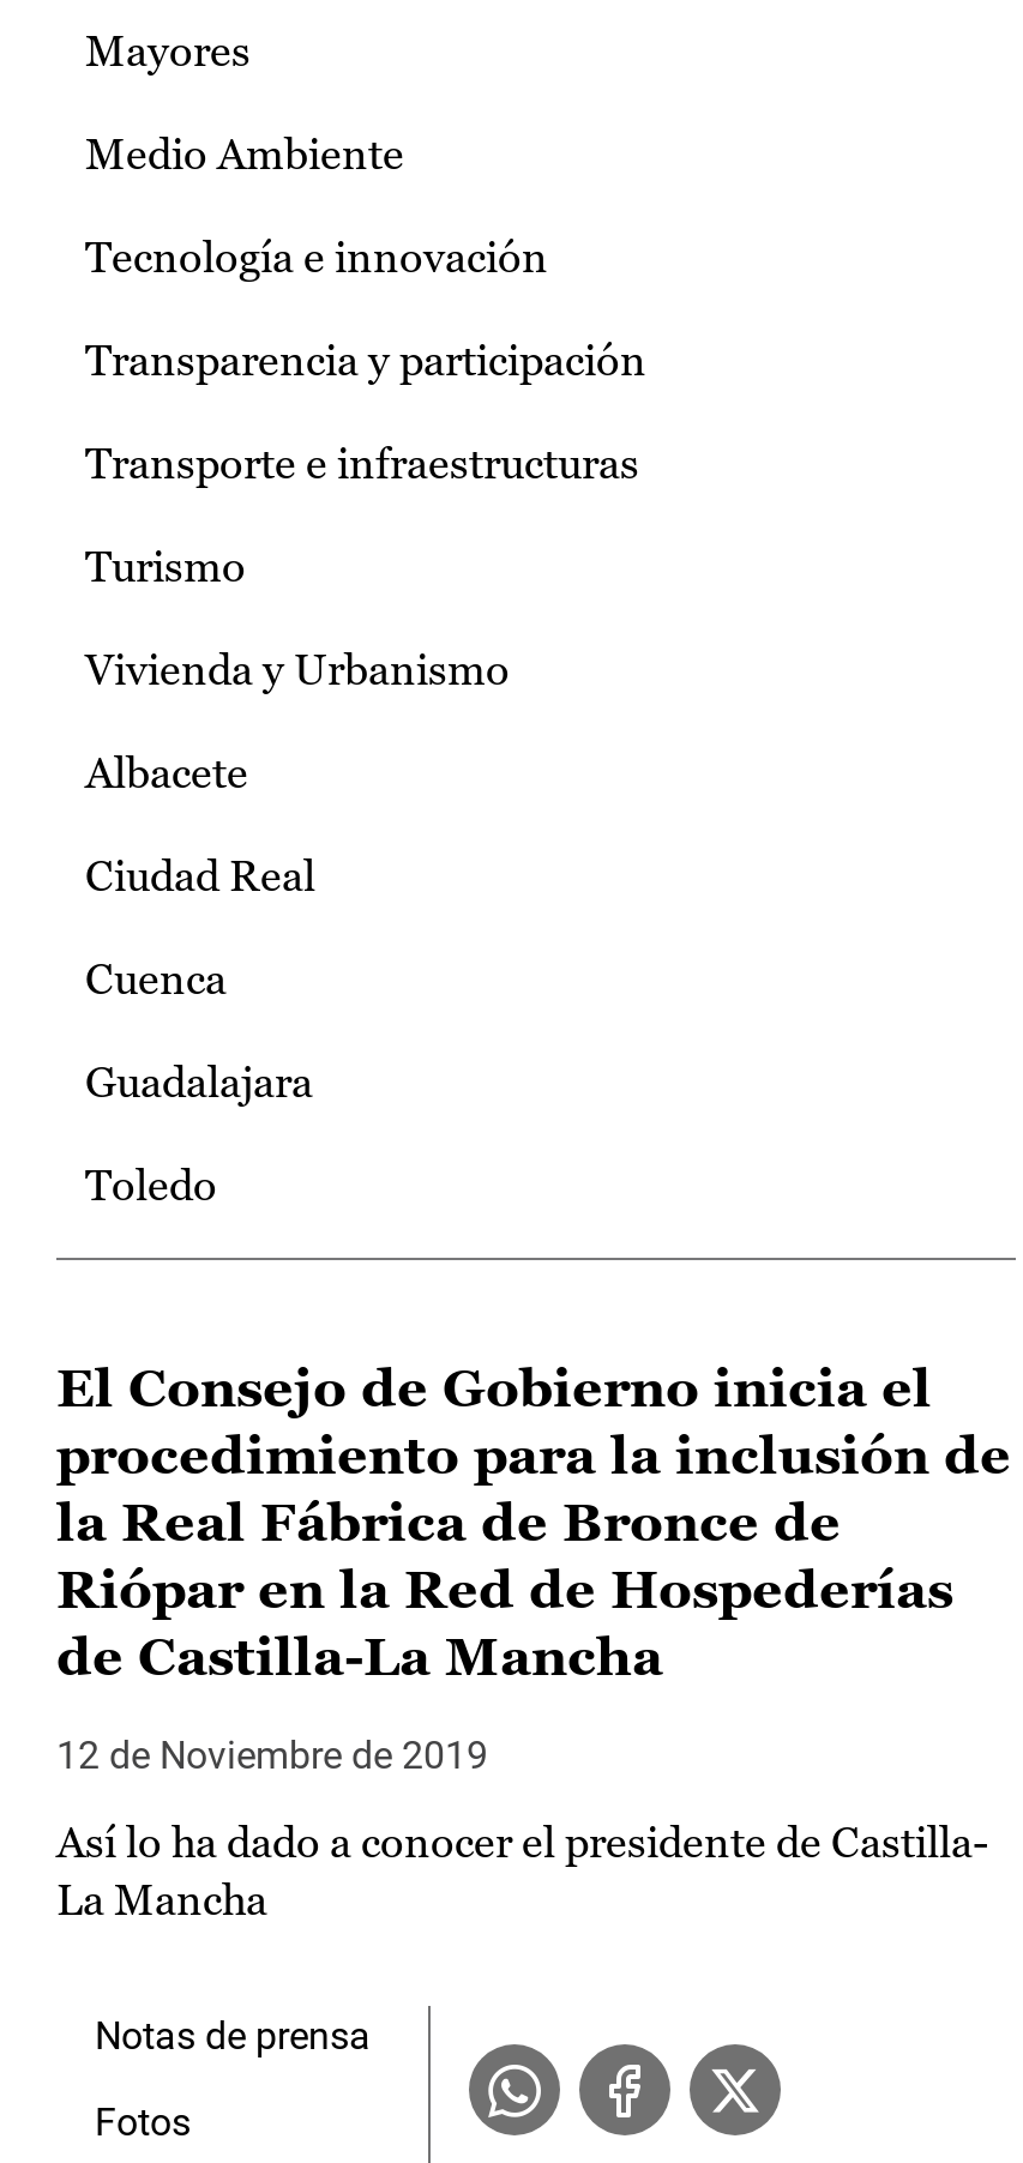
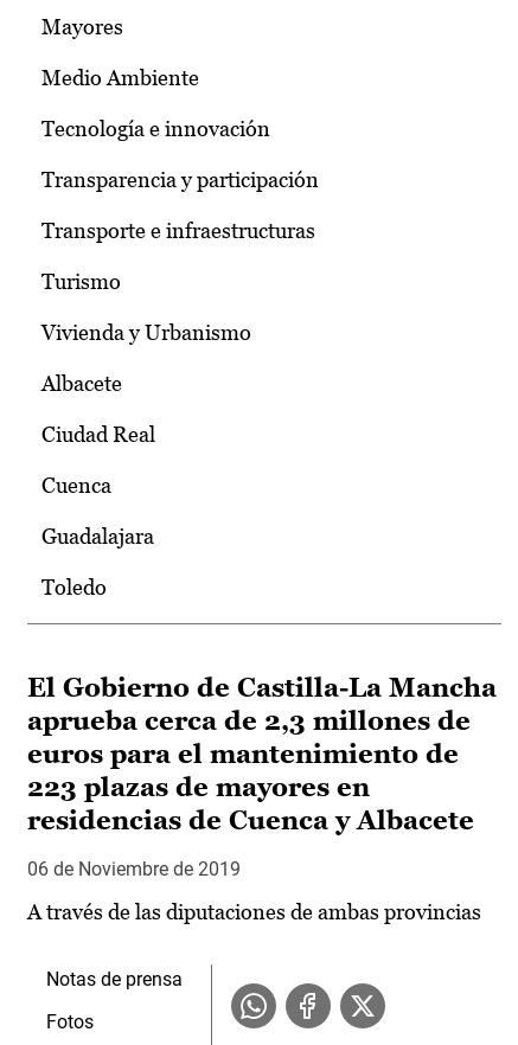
[56,1359,1011,1687] El Consejo de Gobierno inicia el | procedimiento para la inclusión de | la Real Fábrica de Bronce de | Riópar en la Red de Hospederías | de Castilla-La Mancha -> [27,673,497,835] El Gobierno de Castilla-La Mancha | aprueba cerca de 2,3 millones de | euros para el mantenimiento de | 223 plazas de mayores en | residencias de Cuenca y Albacete
[56,1733,488,1778] 12 de Noviembre de 2019 -> [27,858,241,880] 06 de Noviembre de 2019
[56,1817,989,1925] Así lo ha dado a conocer el presidente de Castilla- | La Mancha -> [27,899,481,924] A través de las diputaciones de ambas provincias

